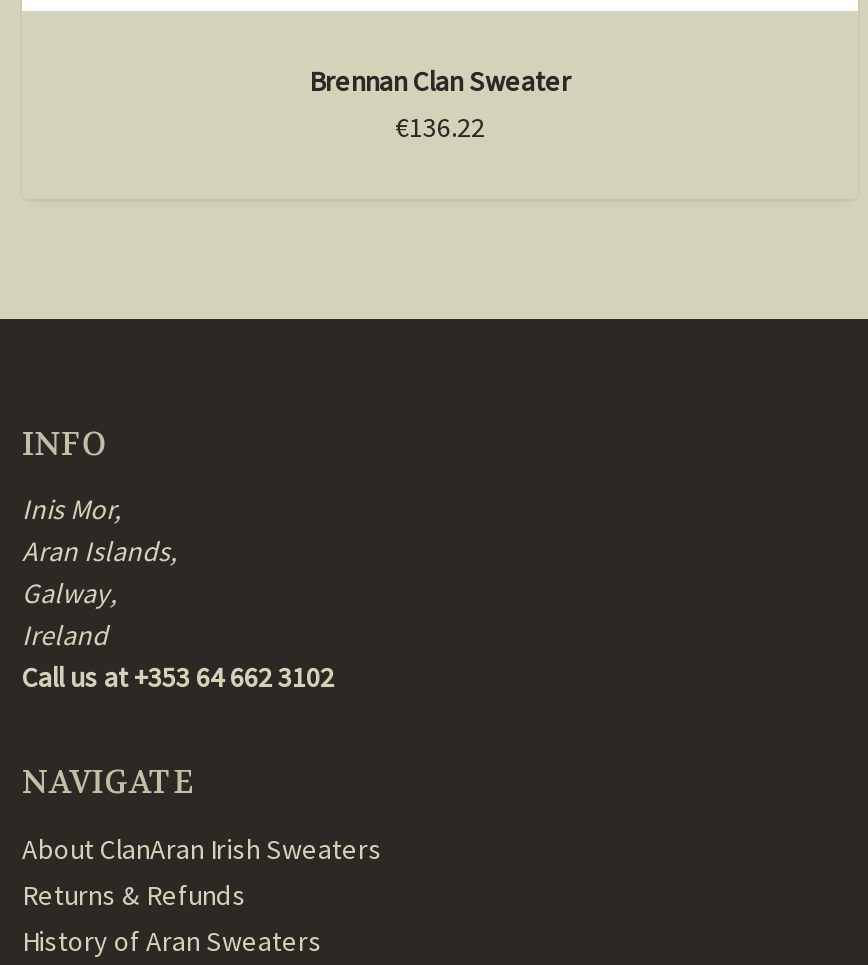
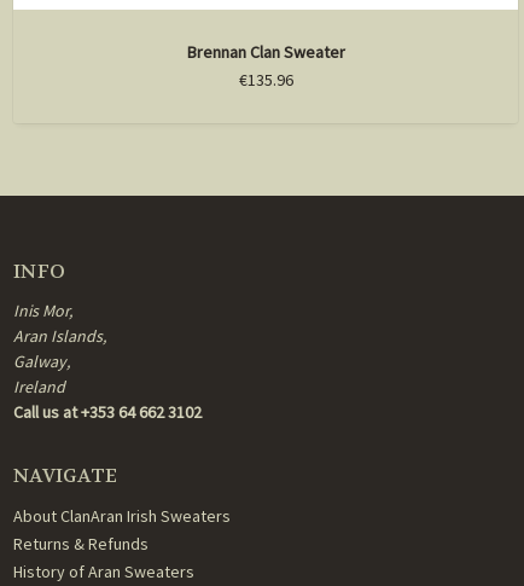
[395,110,485,146] €136.22 -> [238,69,293,91] €135.96

